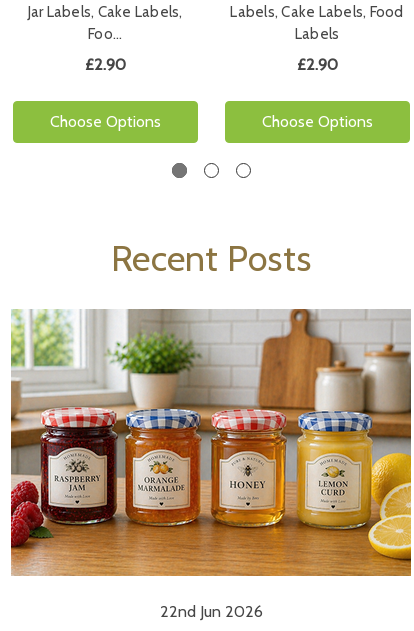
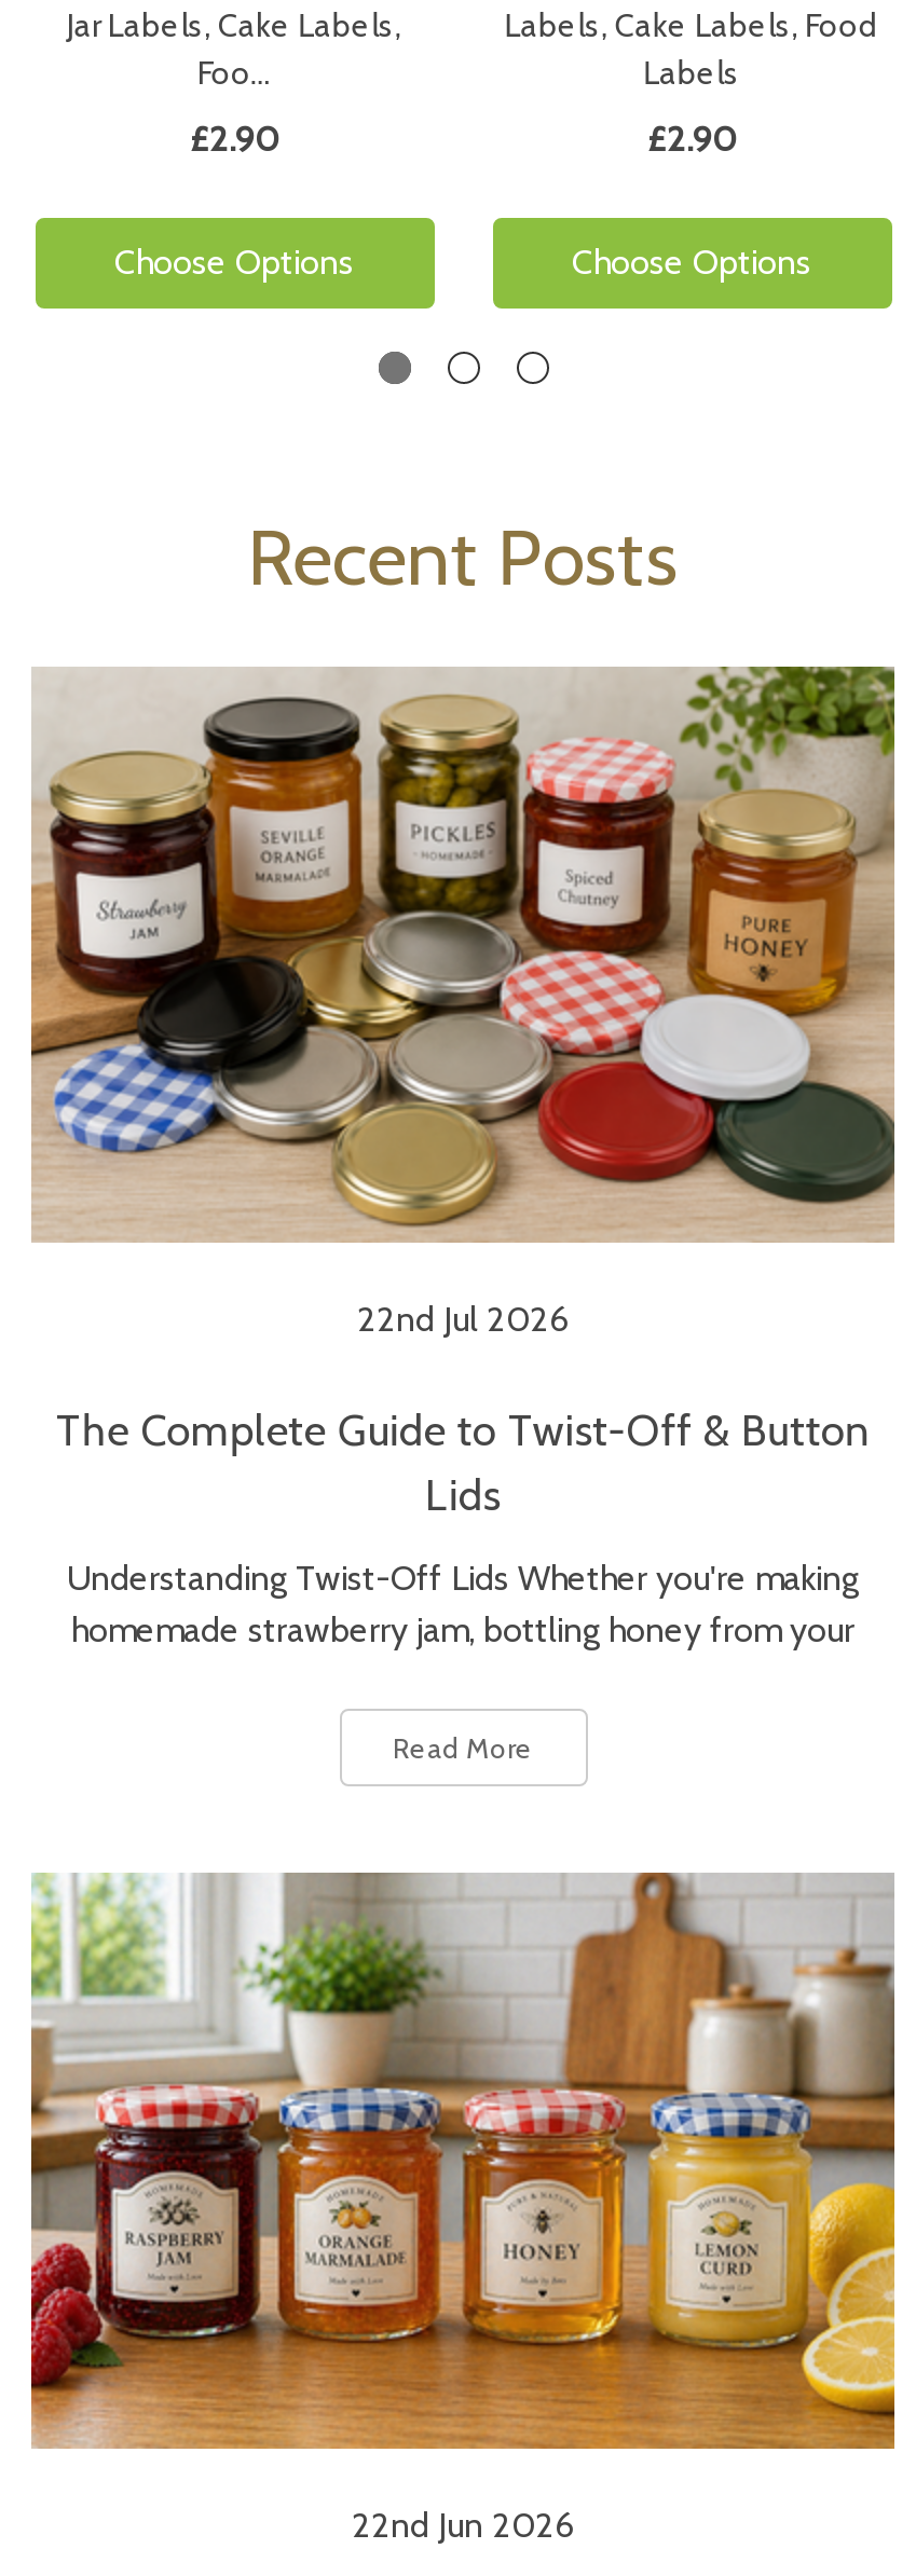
none -> [29,667,897,1765] [image] | 22nd Jul 2026 | The Complete Guide to Twist-Off & Button | Lids | Understanding Twist-Off Lids Whether you're making | homemade strawberry jam, bottling honey from your | Read More

